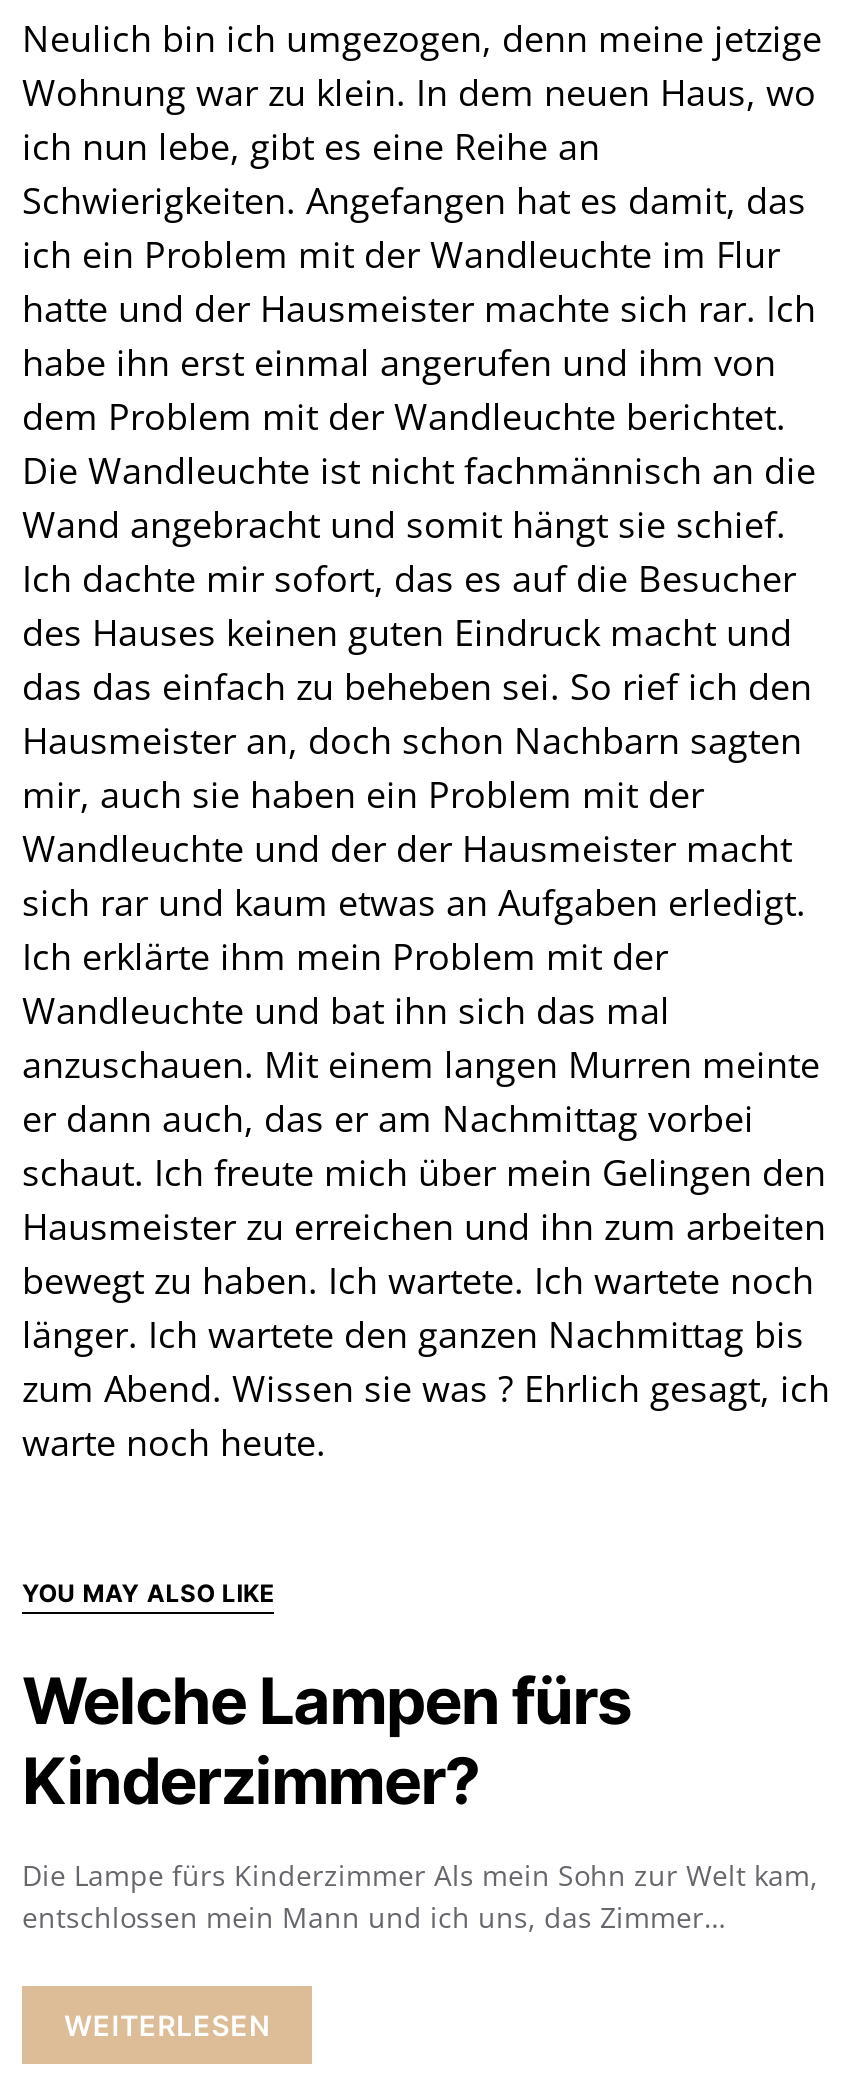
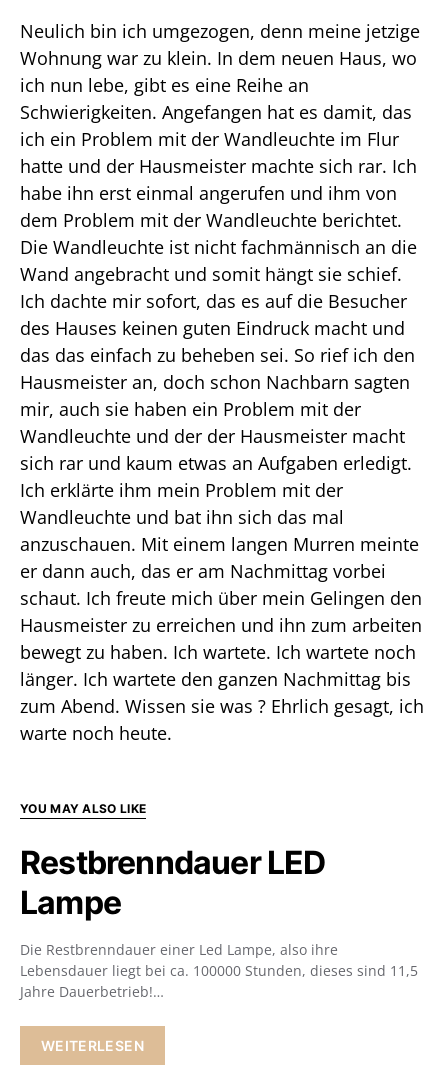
[22,1662,631,1820] Welche Lampen fürs | Kinderzimmer? -> [20,843,326,922] Restbrenndauer LED | Lampe
[22,1856,818,1936] Die Lampe fürs Kinderzimmer Als mein Sohn zur Welt kam, | entschlossen mein Mann und ich uns, das Zimmer… -> [20,940,418,1001] Die Restbrenndauer einer Led Lampe, also ihre | Lebensdauer liegt bei ca. 100000 Stunden, dieses sind 11,5 | Jahre Dauerbetrieb!…

